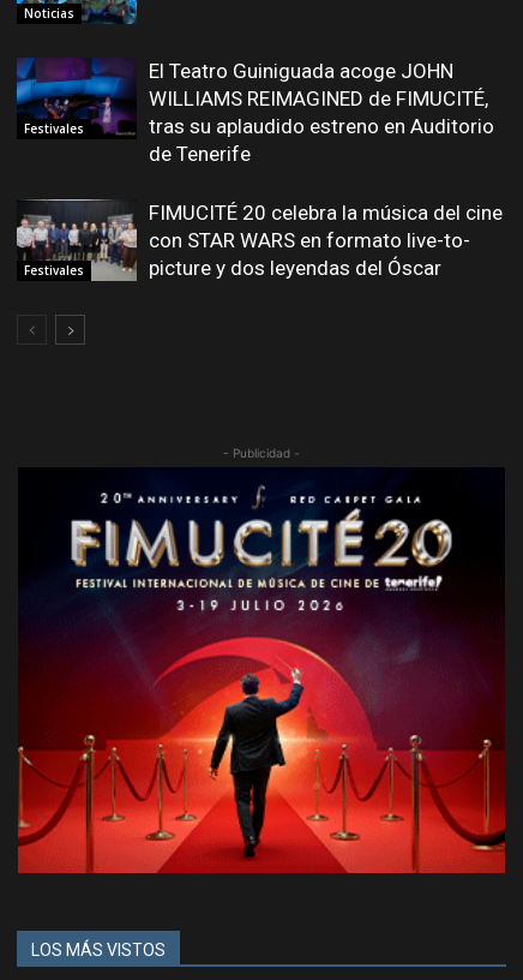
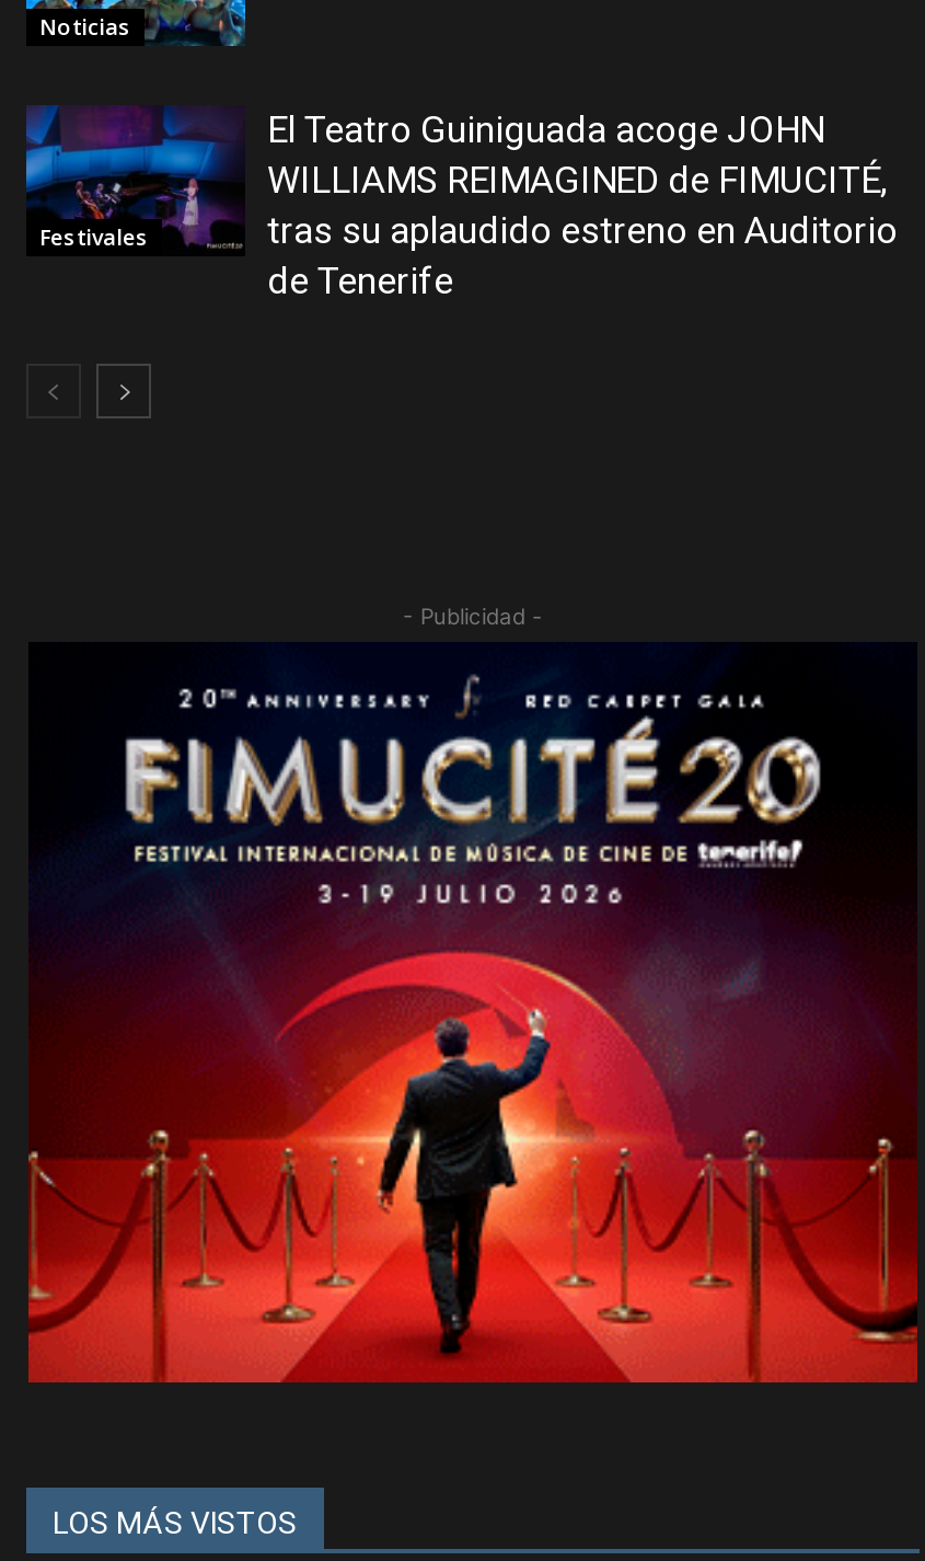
[16,198,132,282] [image] | Festivales -> none
[149,200,503,279] FIMUCITÉ 20 celebra la música del cine | con STAR WARS en formato live-to- | picture y dos leyendas del Óscar -> none

